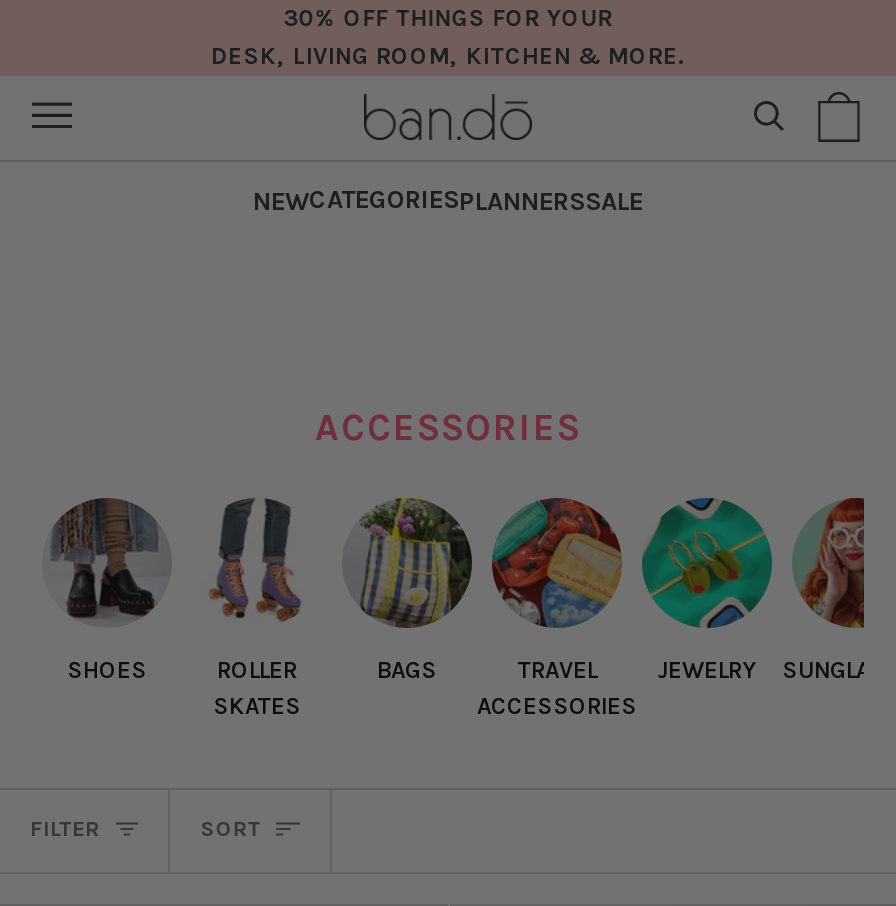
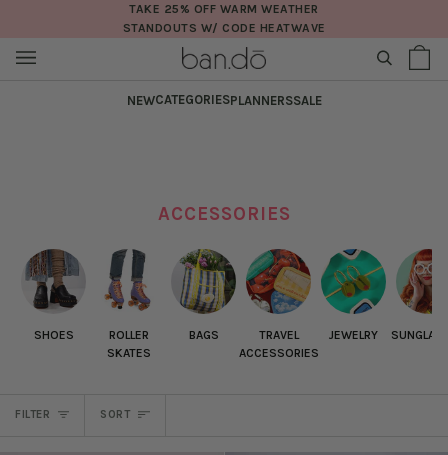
[211,4,685,70] 30% OFF THINGS FOR YOUR | DESK, LIVING ROOM, KITCHEN & MORE. -> [122,2,325,35] TAKE 25% OFF WARM WEATHER | STANDOUTS W/ CODE HEATWAVE

